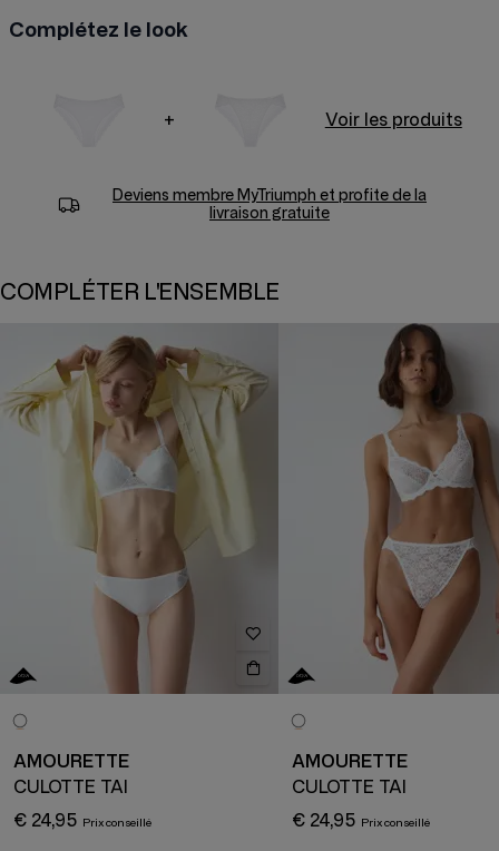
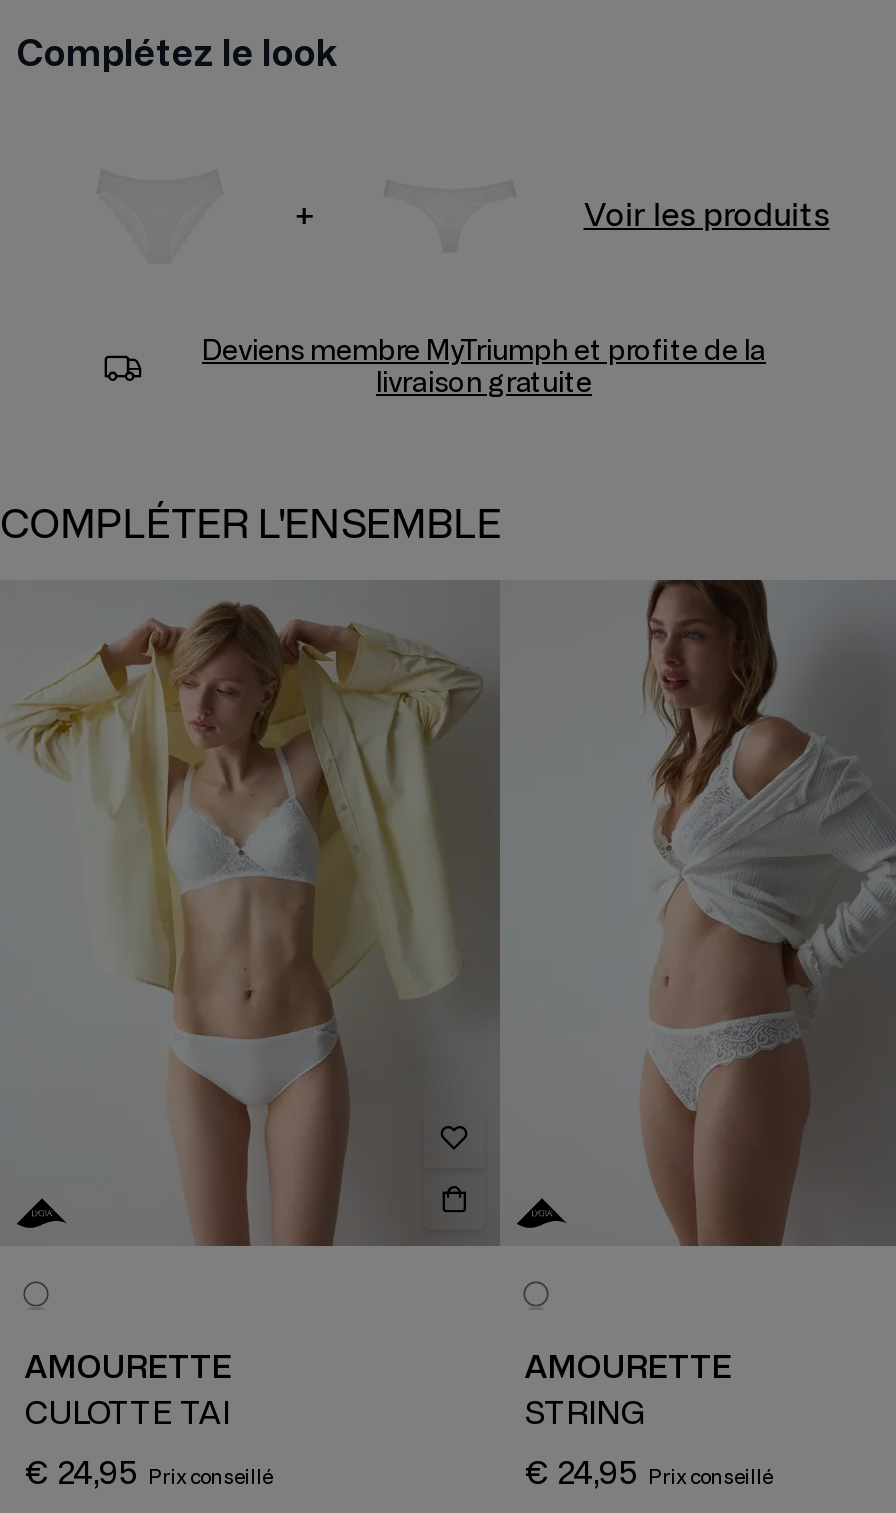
[358,322,496,694] [image] -> [640,578,890,1248] [image]
[292,777,407,796] CULOTTE TAI -> [524,1395,646,1429] STRING

